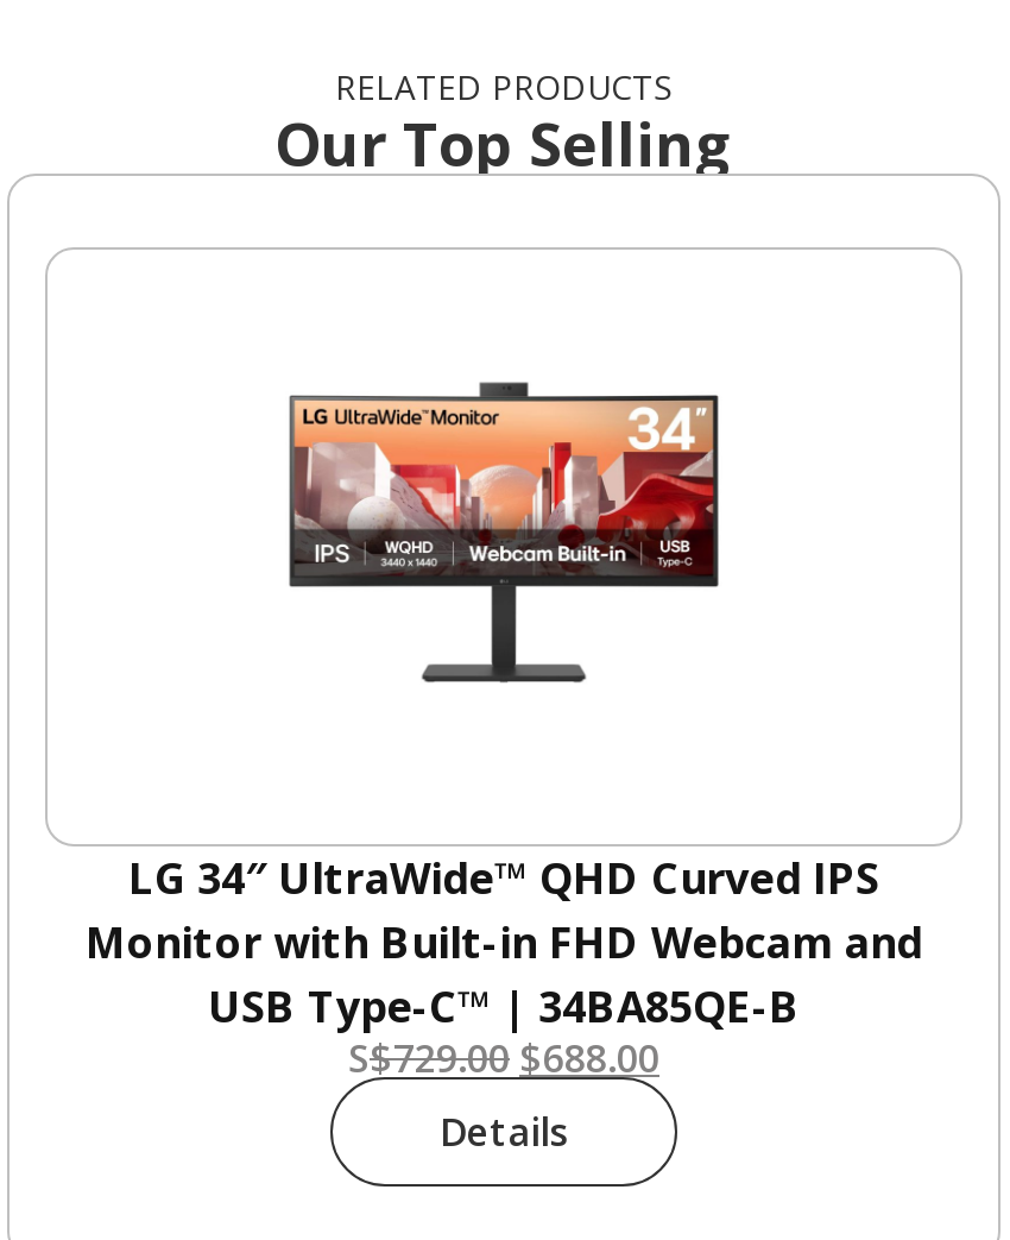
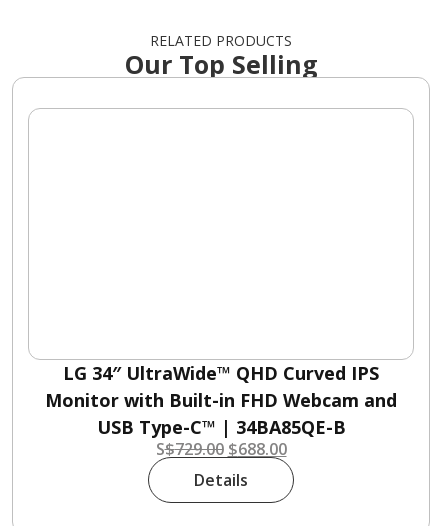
[288,379,720,686] [image] -> none

